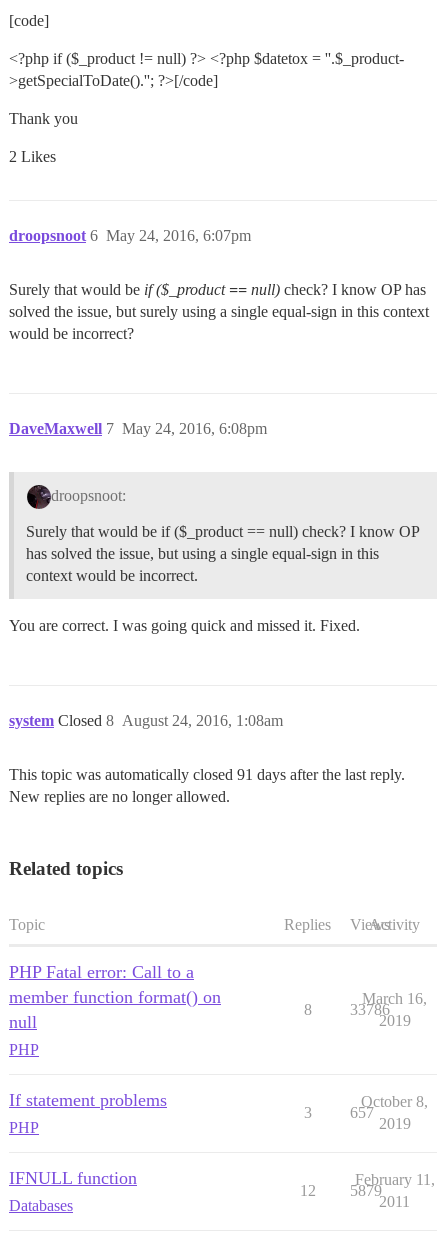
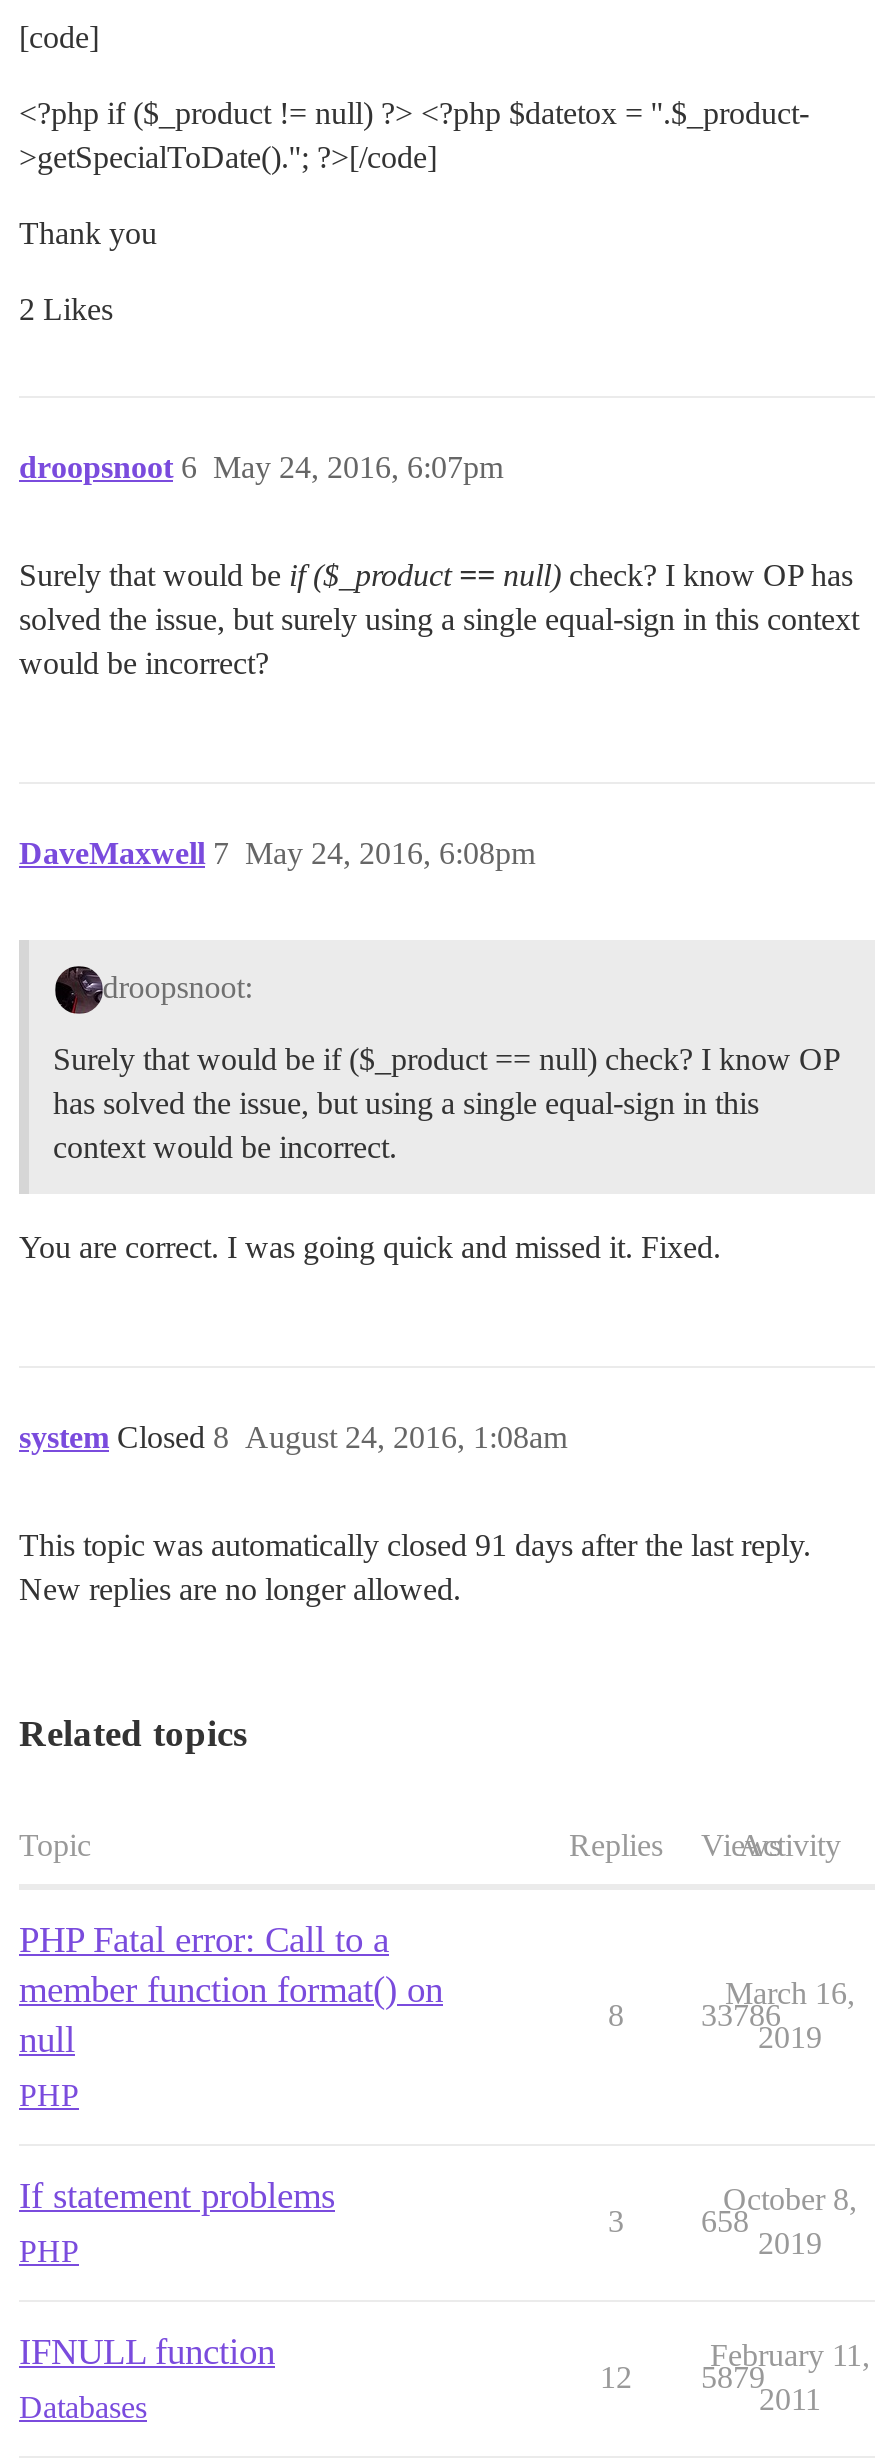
[350,1104,374,1121] 657 -> [701,2204,749,2238] 658

